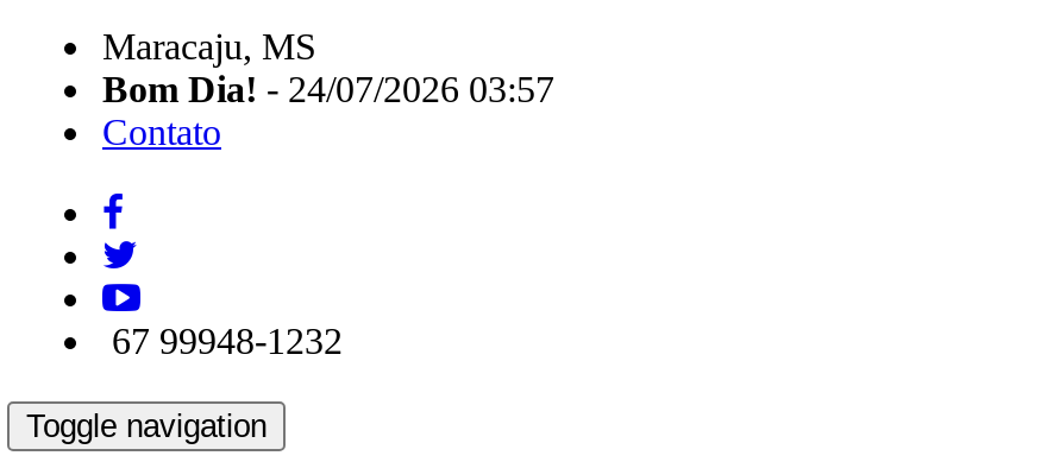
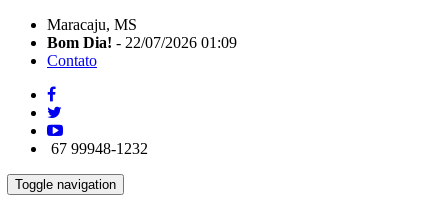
[102,69,554,109] Bom Dia! - 24/07/2026 03:57 -> [47,34,237,51] Bom Dia! - 22/07/2026 01:09

